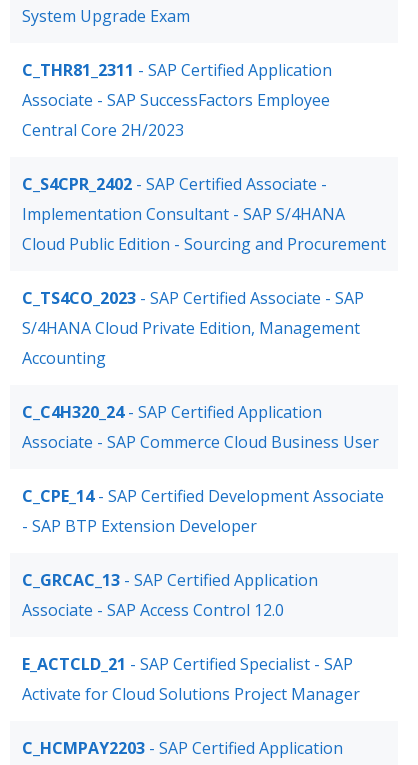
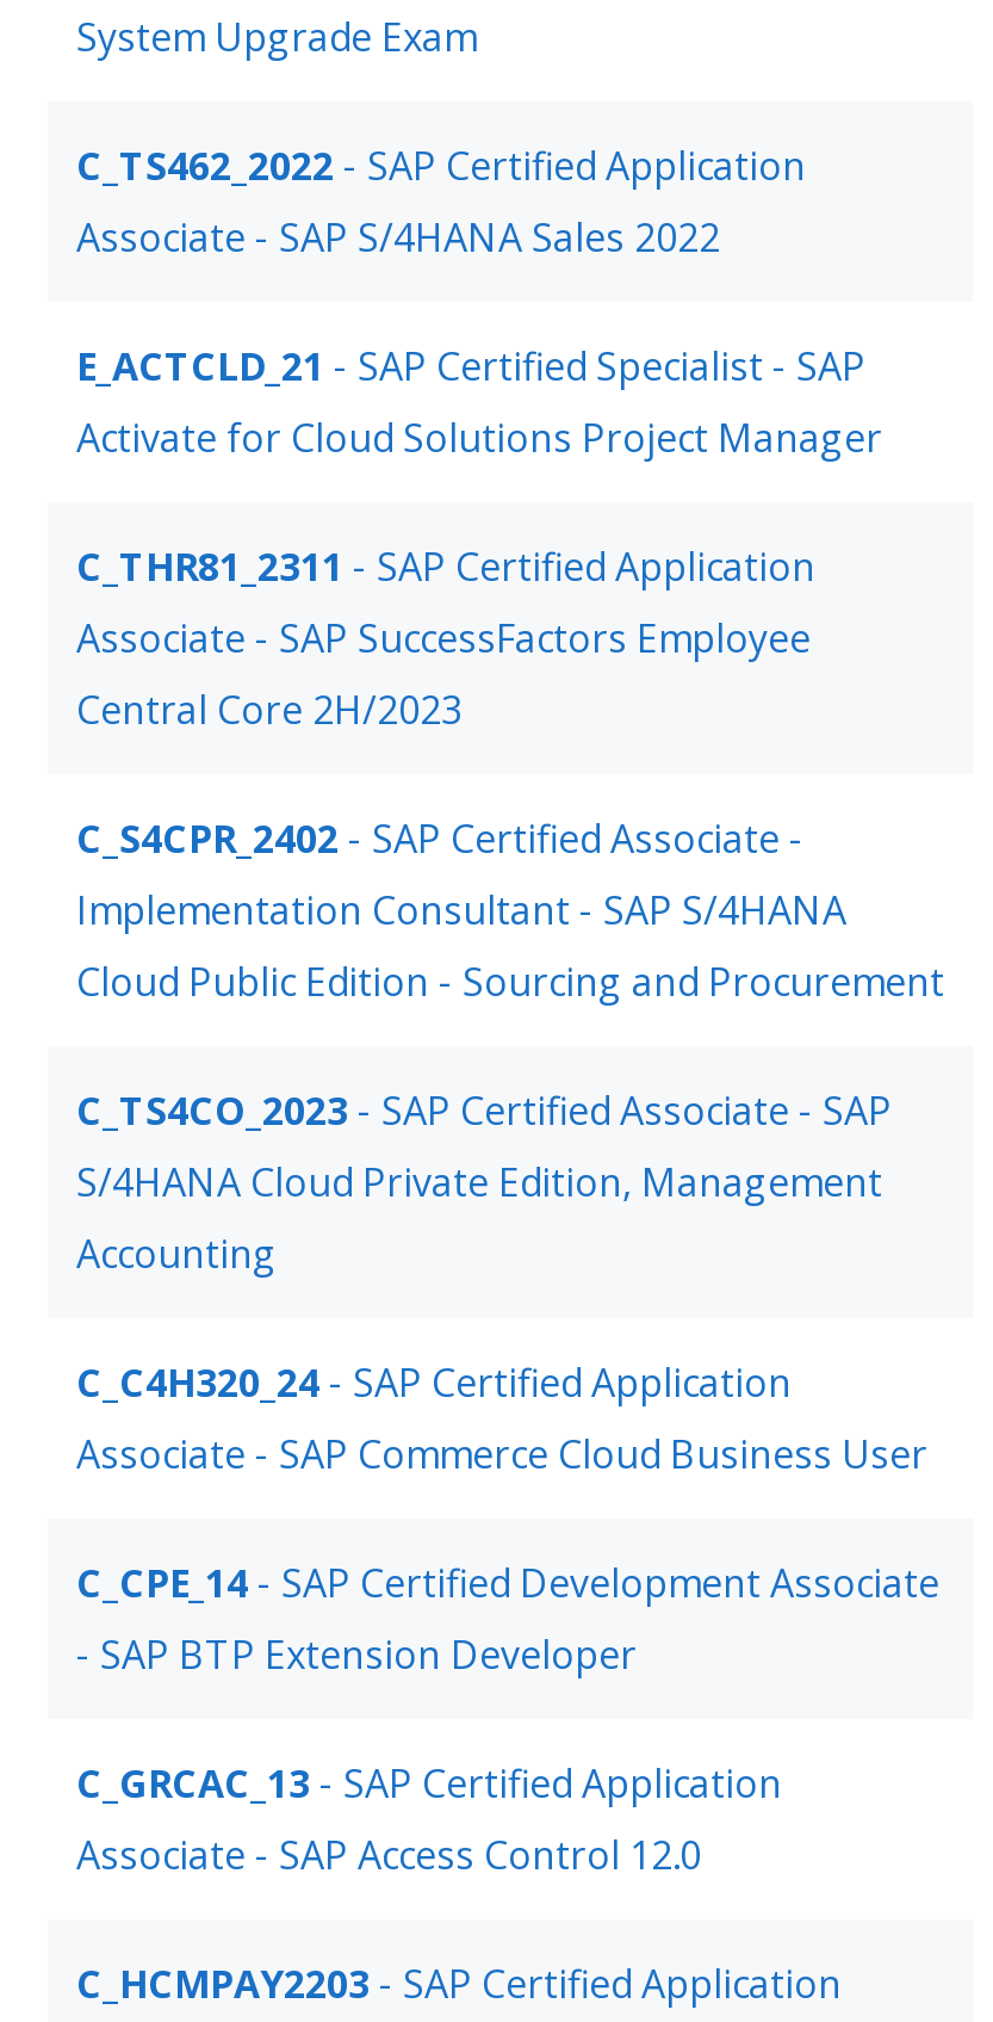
none -> [76,140,806,264] C_TS462_2022 - SAP Certified Application | Associate - SAP S/4HANA Sales 2022
moved [22,59,386,621] -> [76,540,944,1881]: C_THR81_2311 - SAP Certified Application | Associate - SAP SuccessFactors Employee | Central Core 2H/2023 | ... | C_GRCAC_13 - SAP Certified Application | Associate - SAP Access Control 12.0
moved [22,653,360,705] -> [76,340,882,464]: E_ACTCLD_21 - SAP Certified Specialist - SAP | Activate for Cloud Solutions Project Manager

